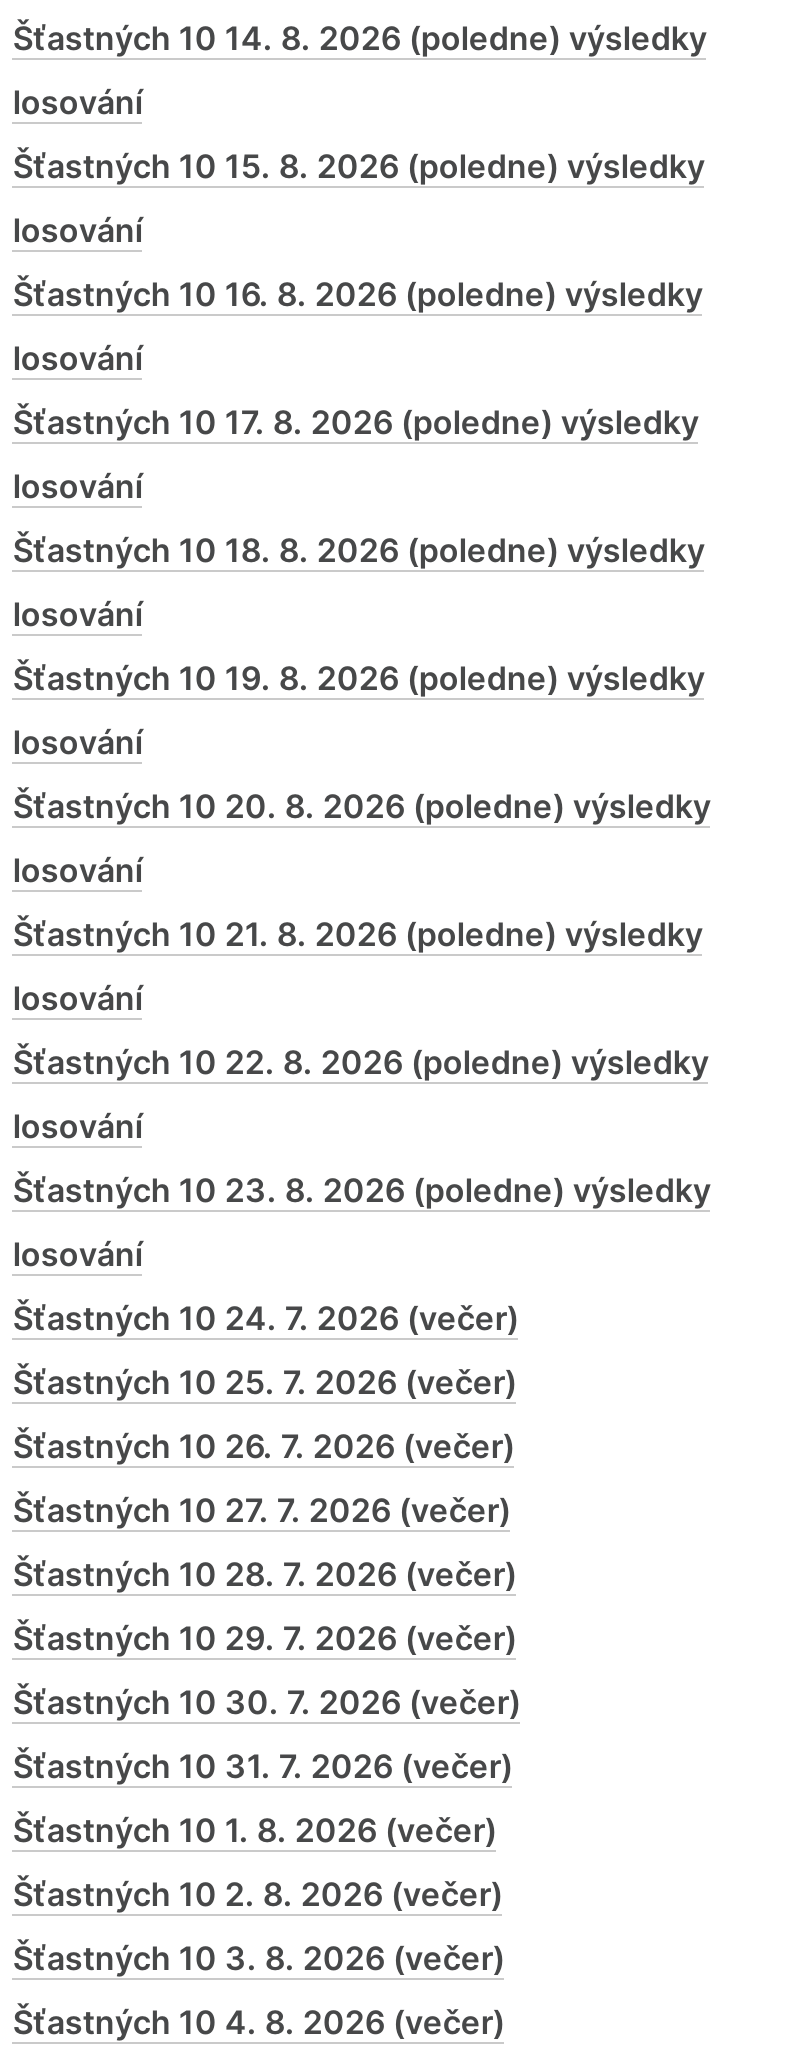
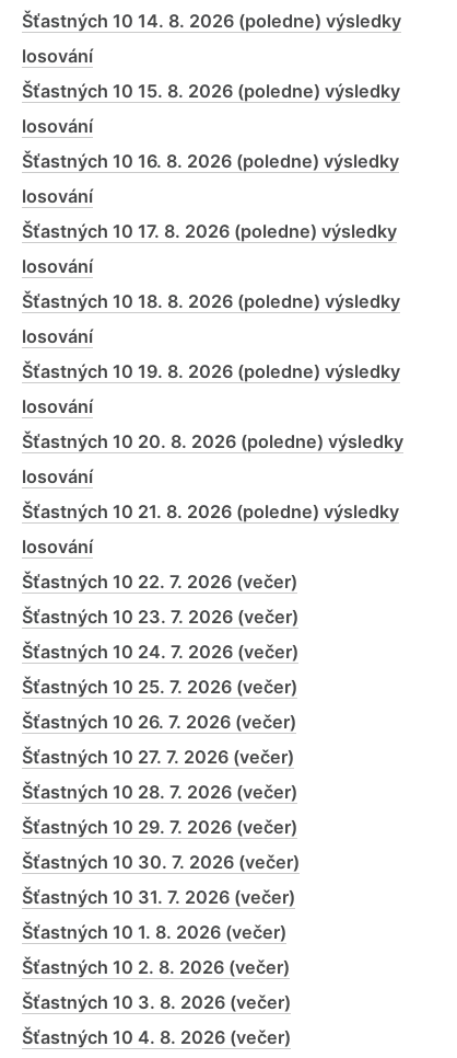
[13,1042,711,1274] Šťastných 10 22. 8. 2026 (poledne) výsledky | losování | Šťastných 10 23. 8. 2026 (poledne) výsledky | losování -> [22,570,299,627] Šťastných 10 22. 7. 2026 (večer) | Šťastných 10 23. 7. 2026 (večer)

